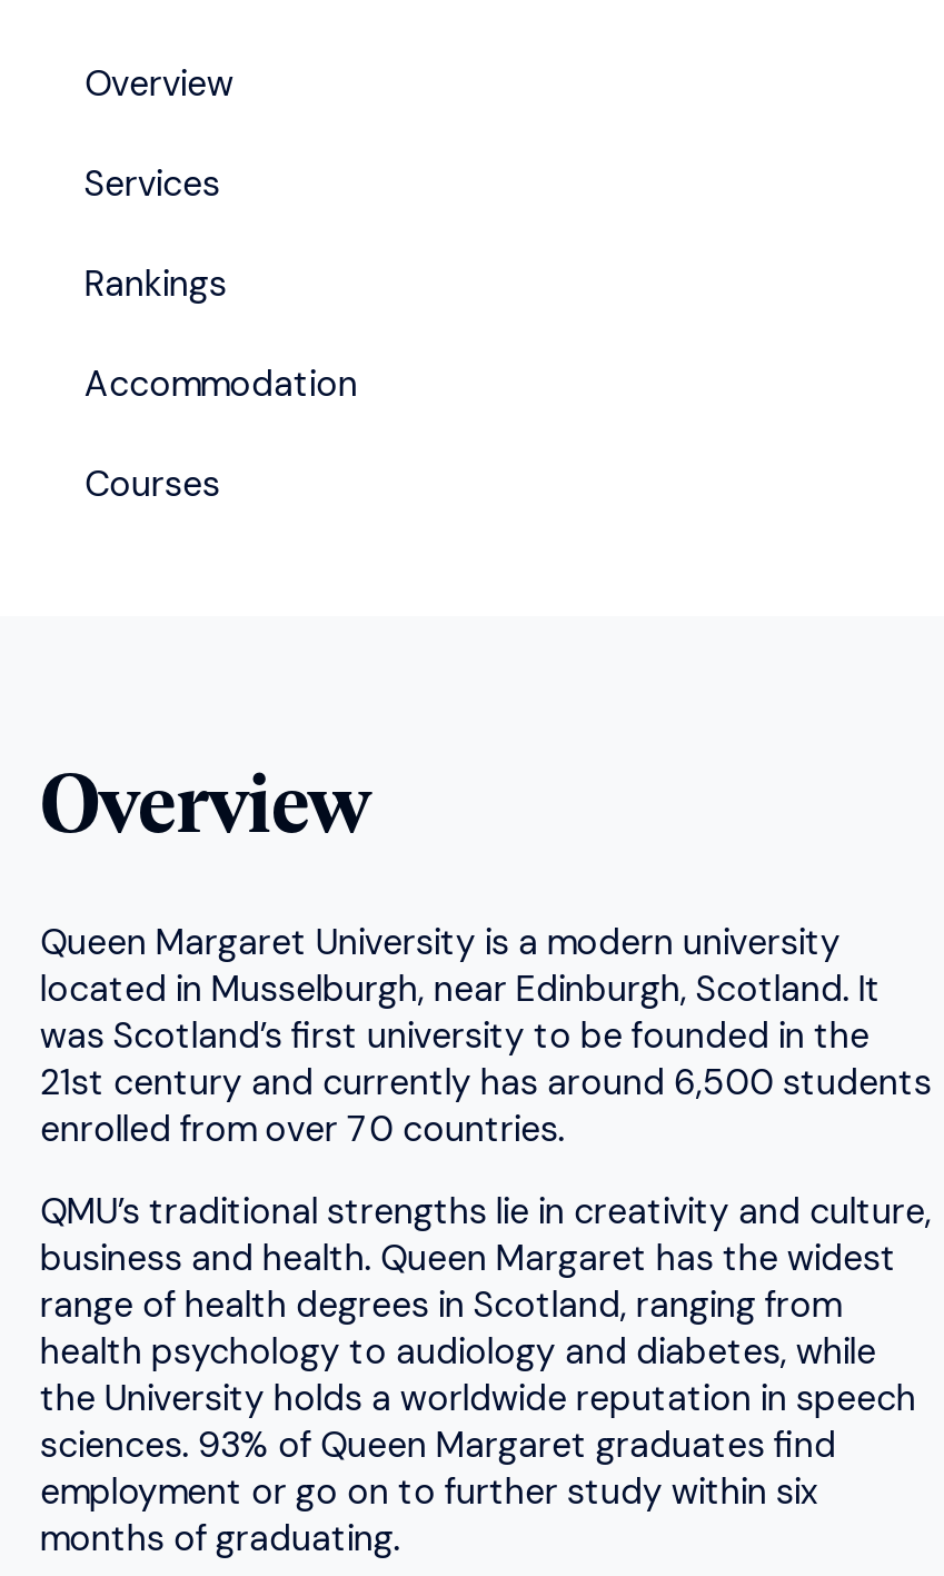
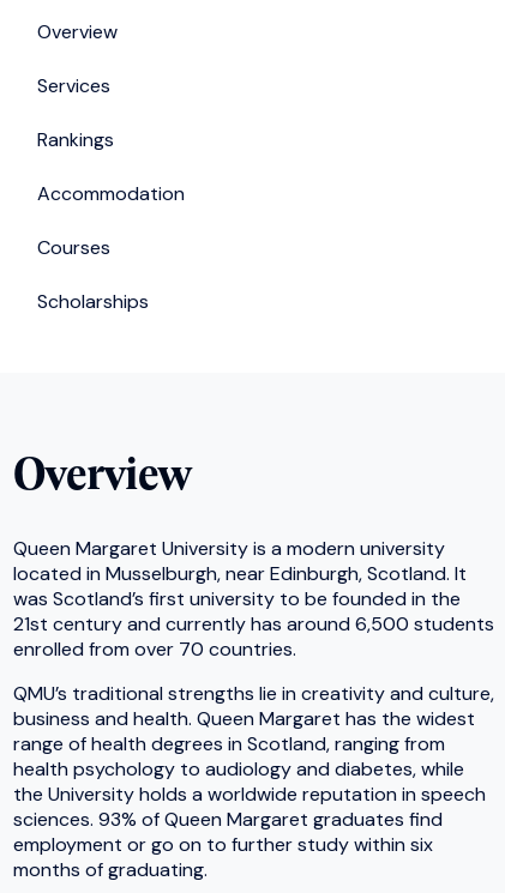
none -> [38,289,149,314] Scholarships

